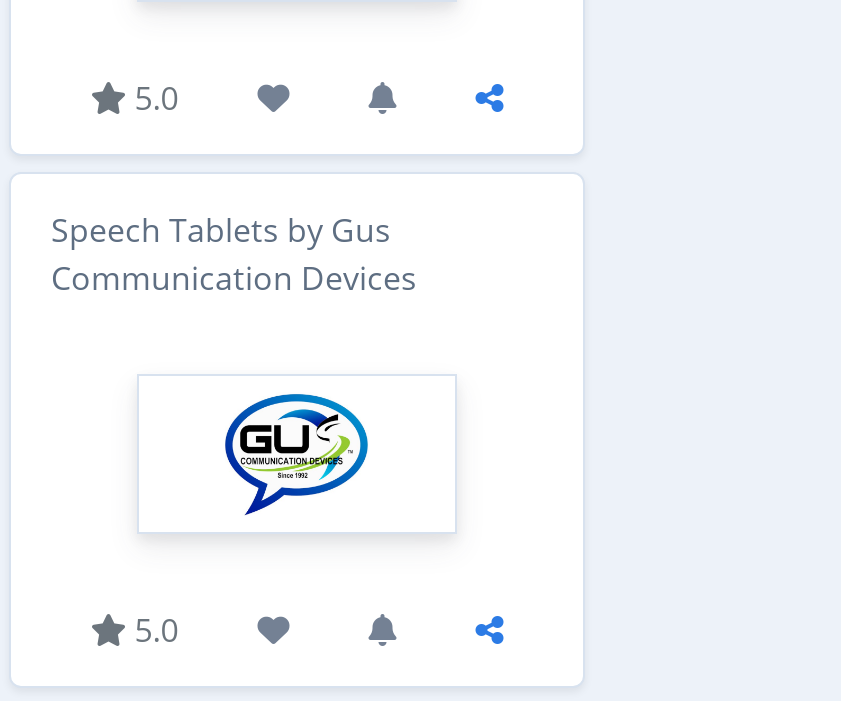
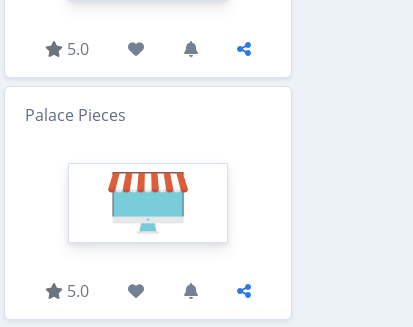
[51,207,417,299] Speech Tablets by Gus | Communication Devices -> [25,104,126,126] Palace Pieces
[223,392,371,516] [image] -> [107,171,189,234] [image]

